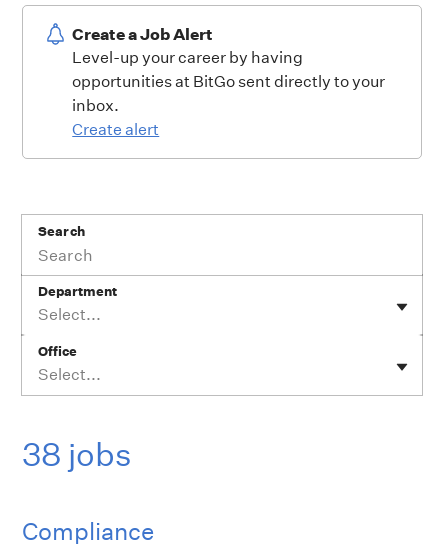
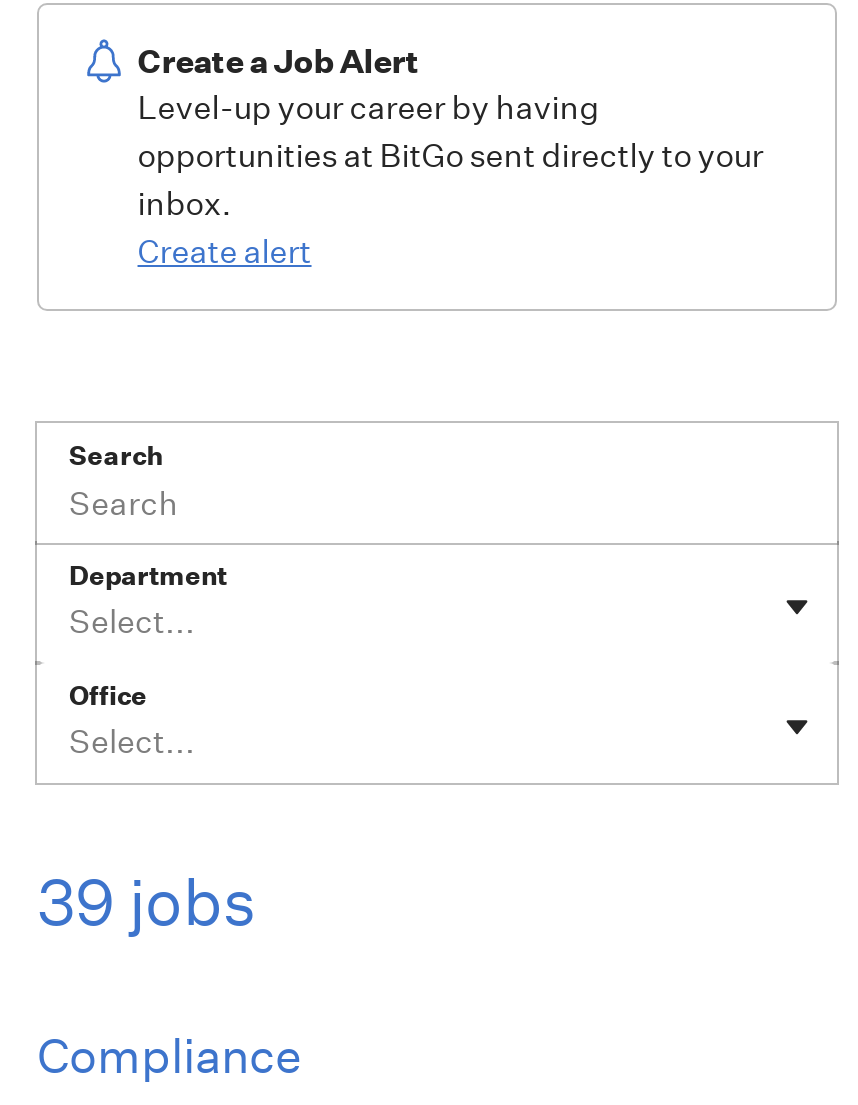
[22,435,132,474] 38 jobs -> [37,863,257,941] 39 jobs

